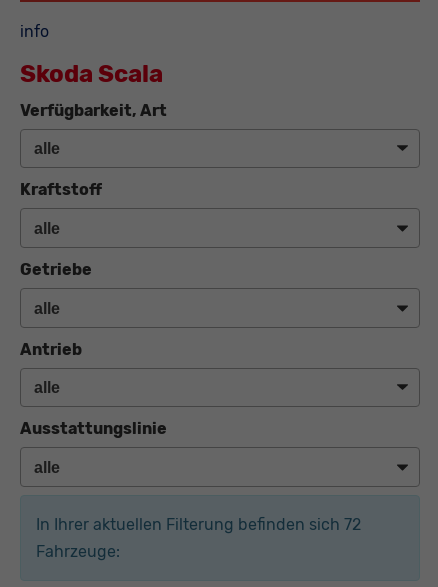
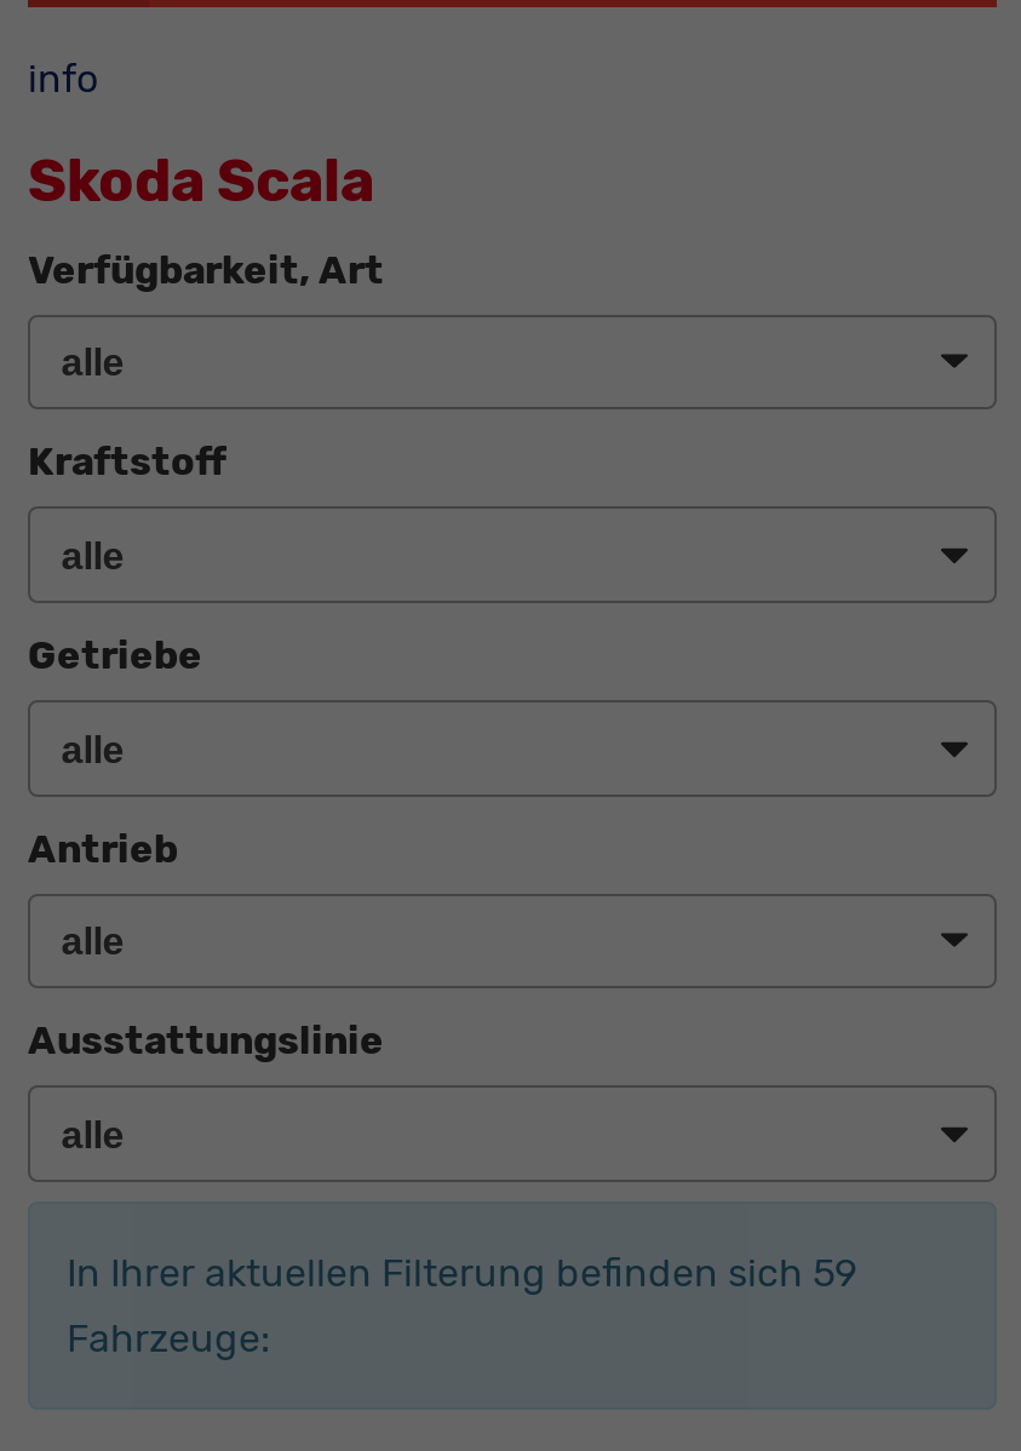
[36,515,361,534] In Ihrer aktuellen Filterung befinden sich 72 -> [67,1250,856,1296] In Ihrer aktuellen Filterung befinden sich 59

